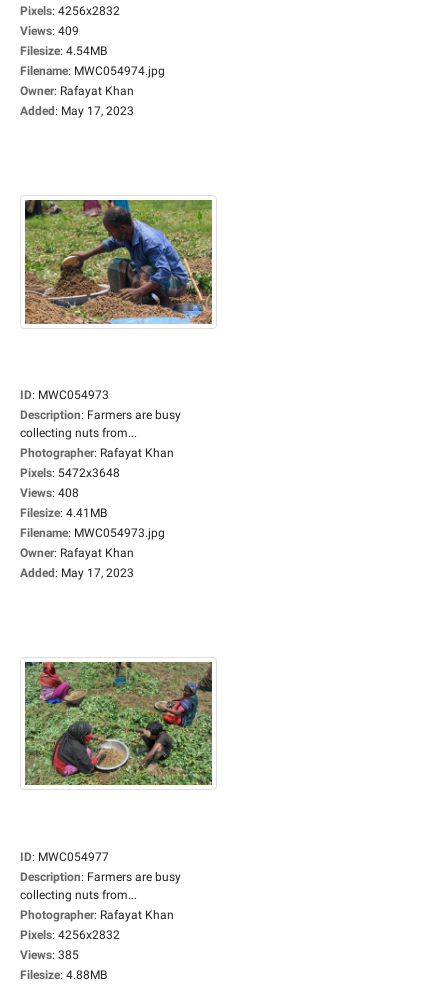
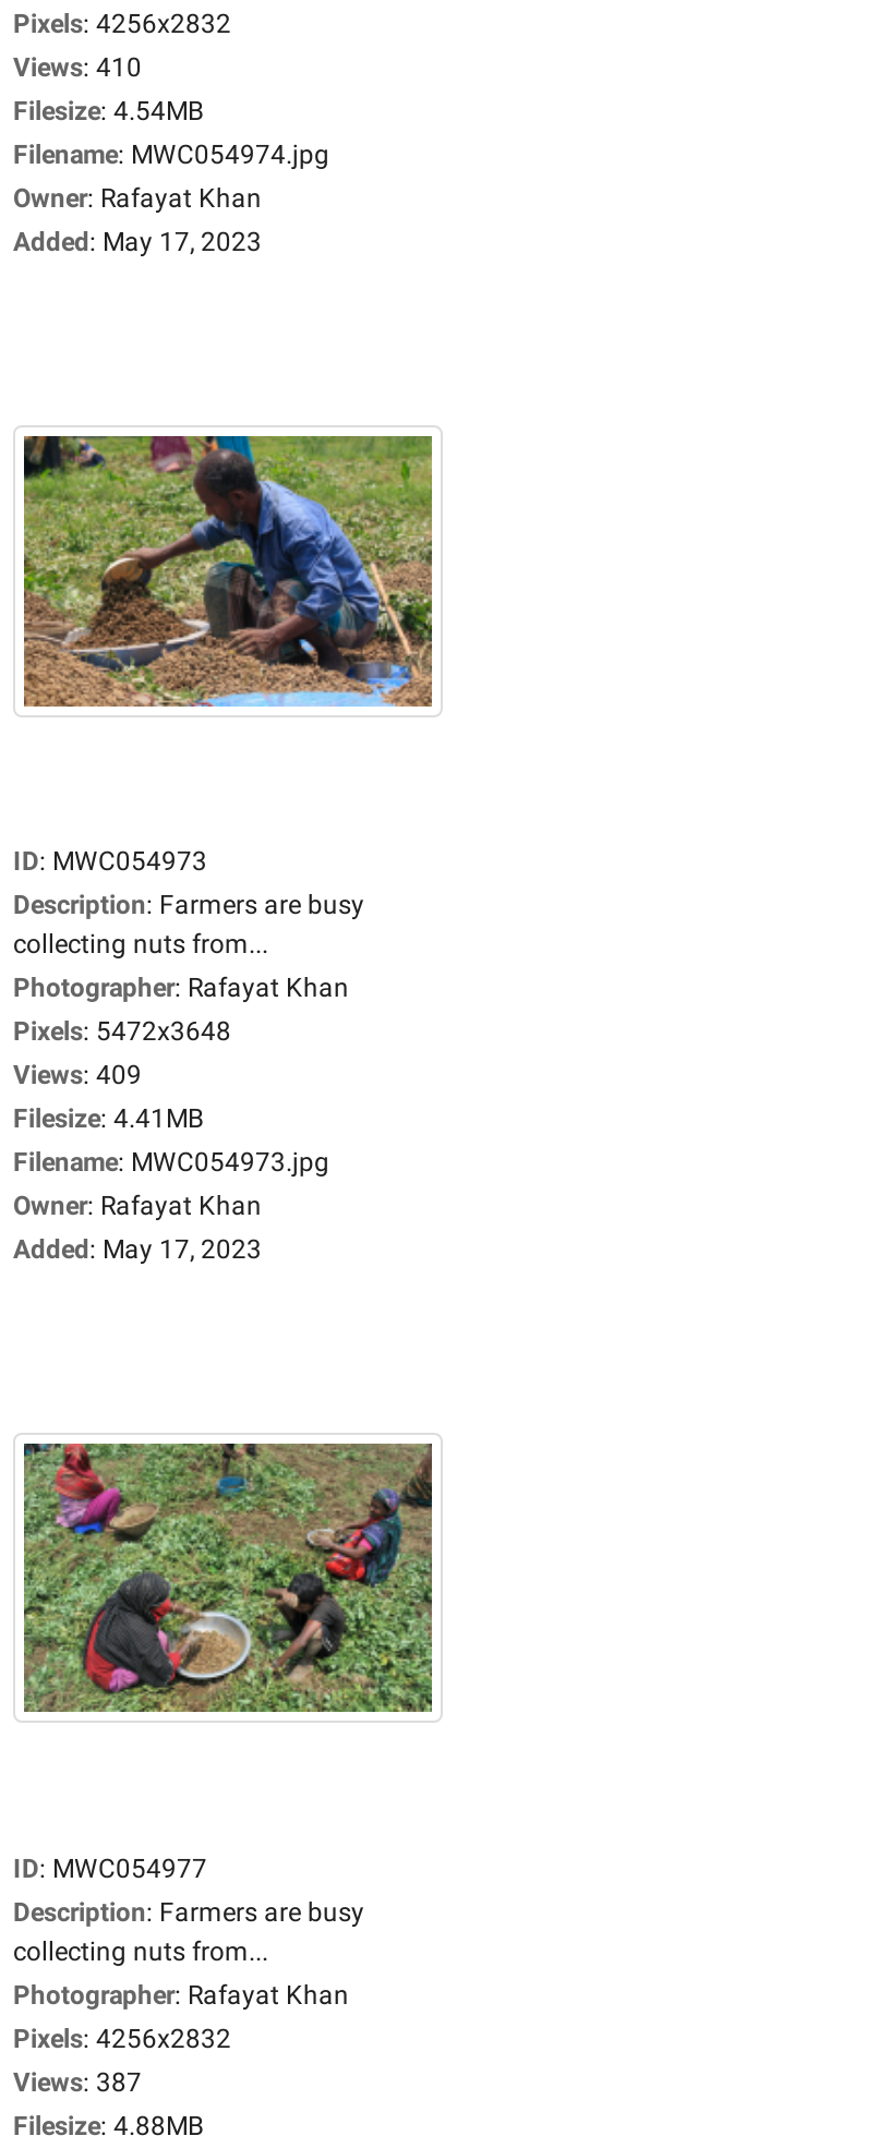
[20,24,79,38] Views: 409 -> [13,51,142,82] Views: 410
[20,486,79,500] Views: 408 -> [13,1059,142,1089] Views: 409
[20,948,79,962] Views: 385 -> [13,2066,142,2097] Views: 387

